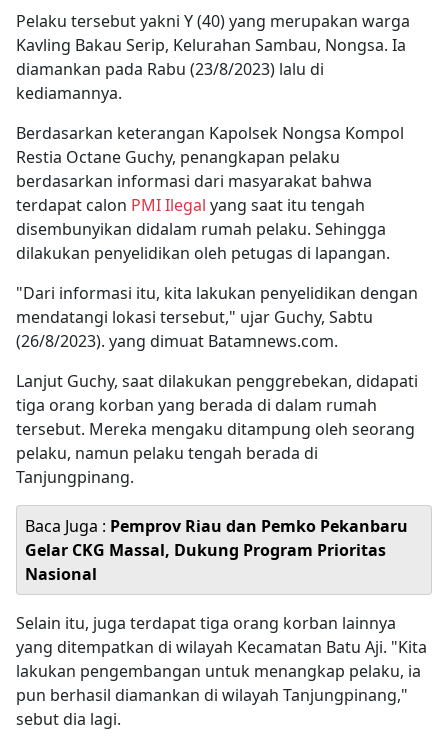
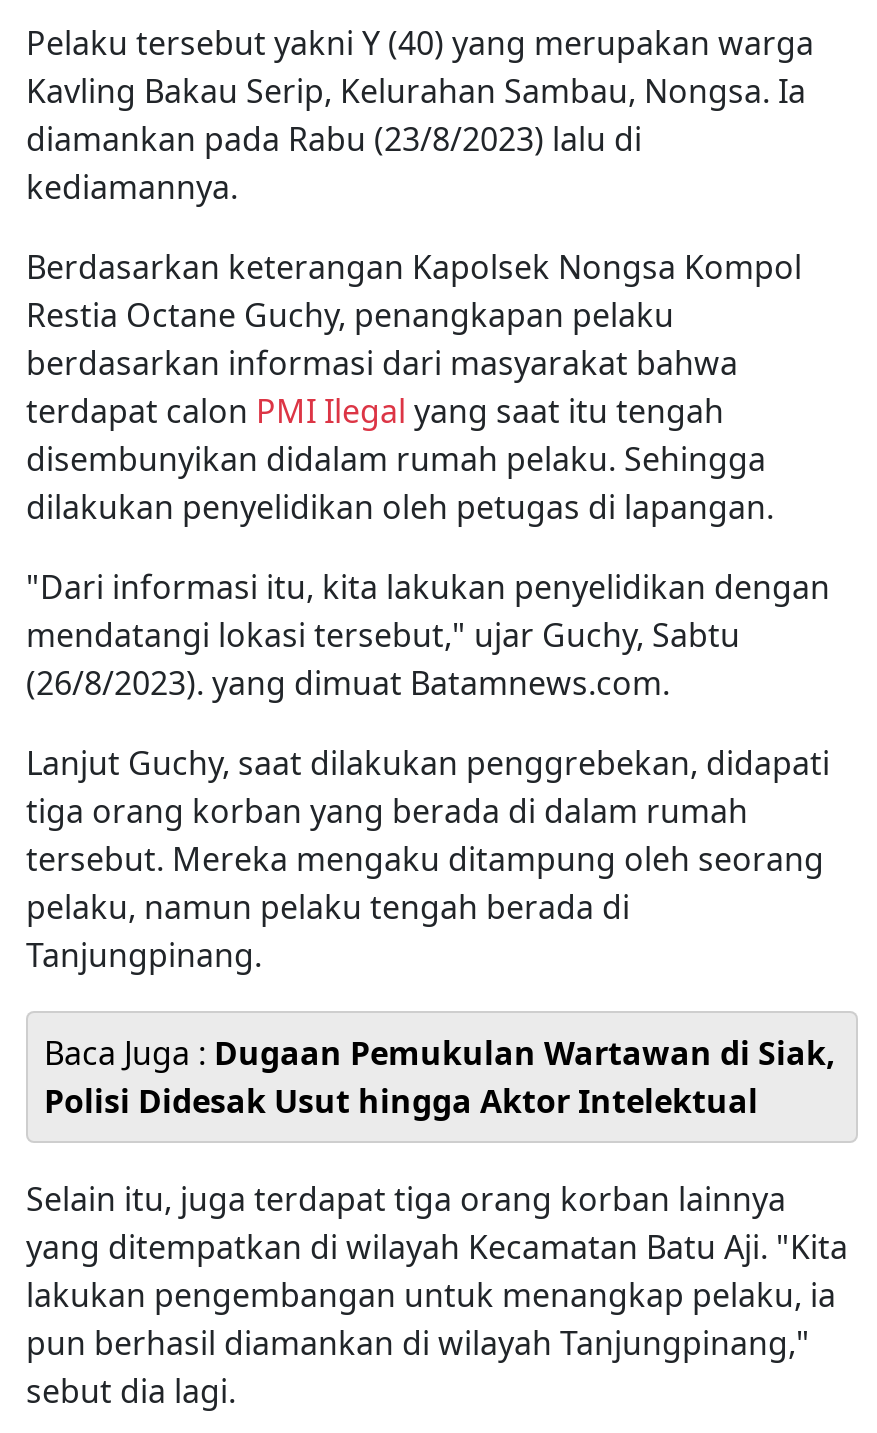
[25,515,408,585] Baca Juga : Pemprov Riau dan Pemko Pekanbaru | Gelar CKG Massal, Dukung Program Prioritas | Nasional -> [44,1031,836,1123] Baca Juga : Dugaan Pemukulan Wartawan di Siak, | Polisi Didesak Usut hingga Aktor Intelektual

